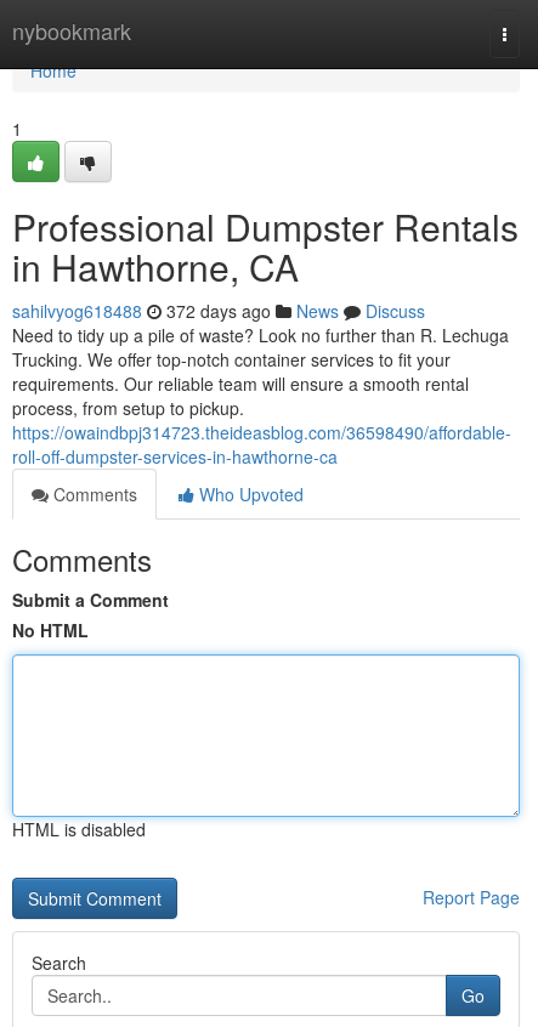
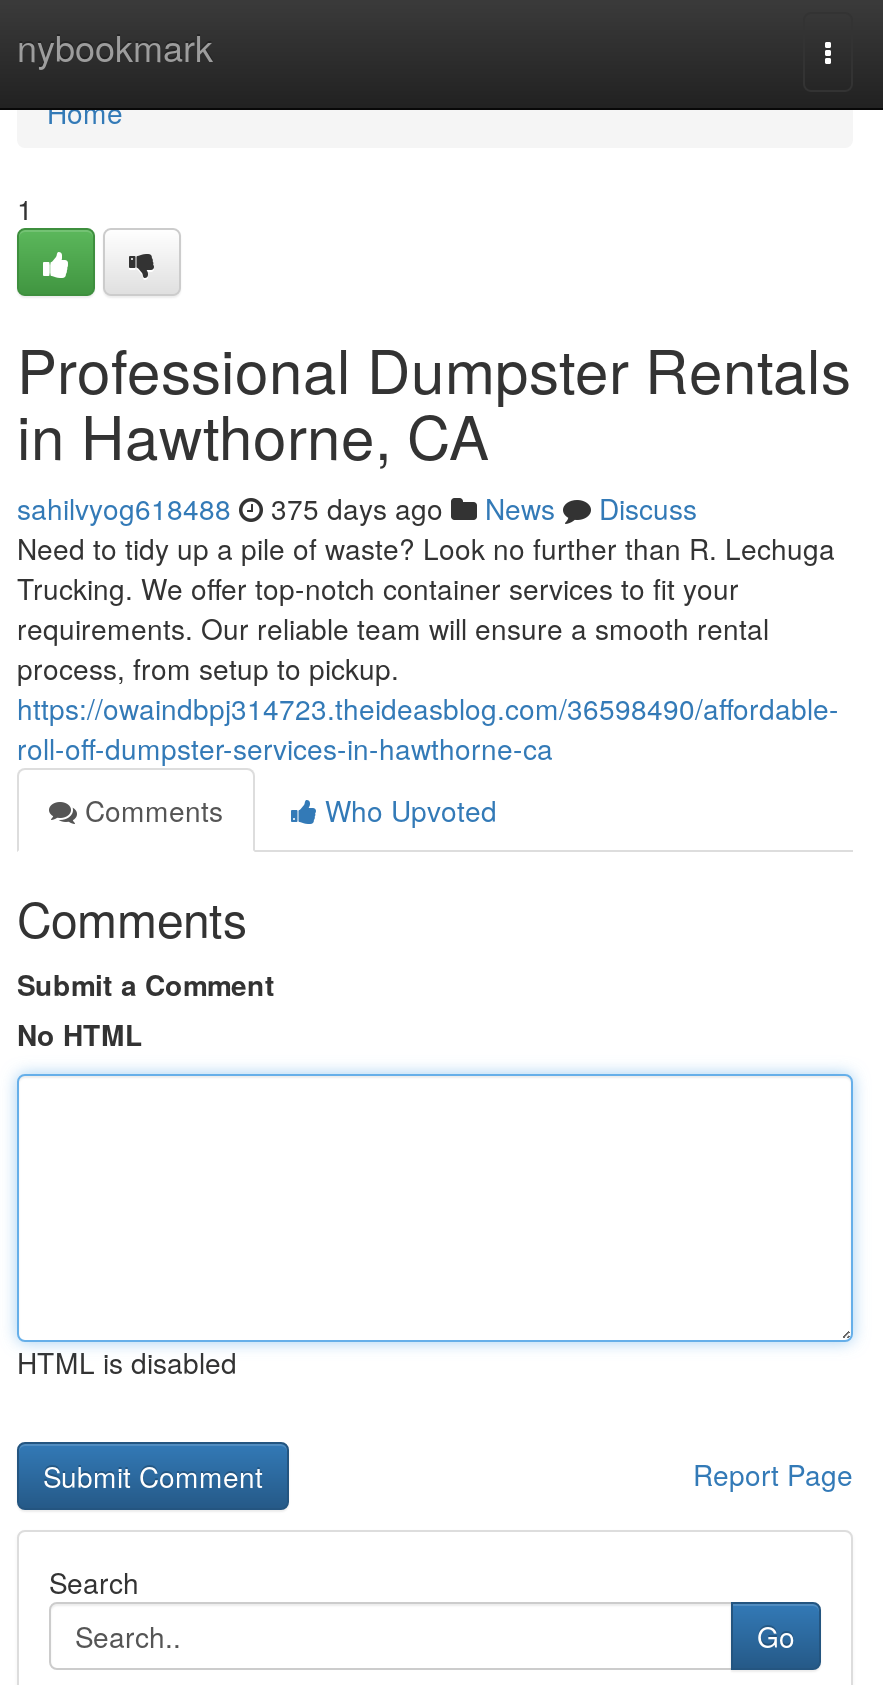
[12,299,425,323] sahilvyog618488 372 days ago News Discuss -> [17,488,697,528] sahilvyog618488 375 days ago News Discuss

